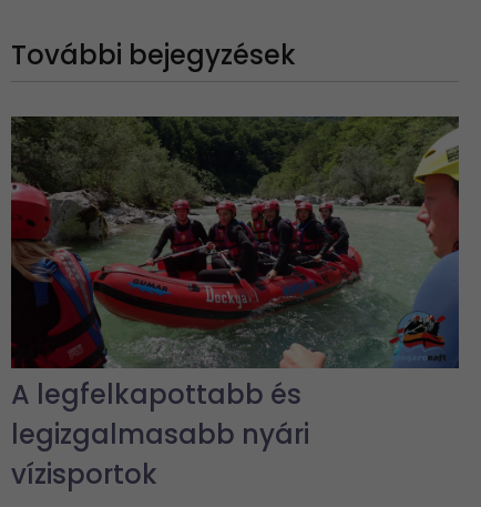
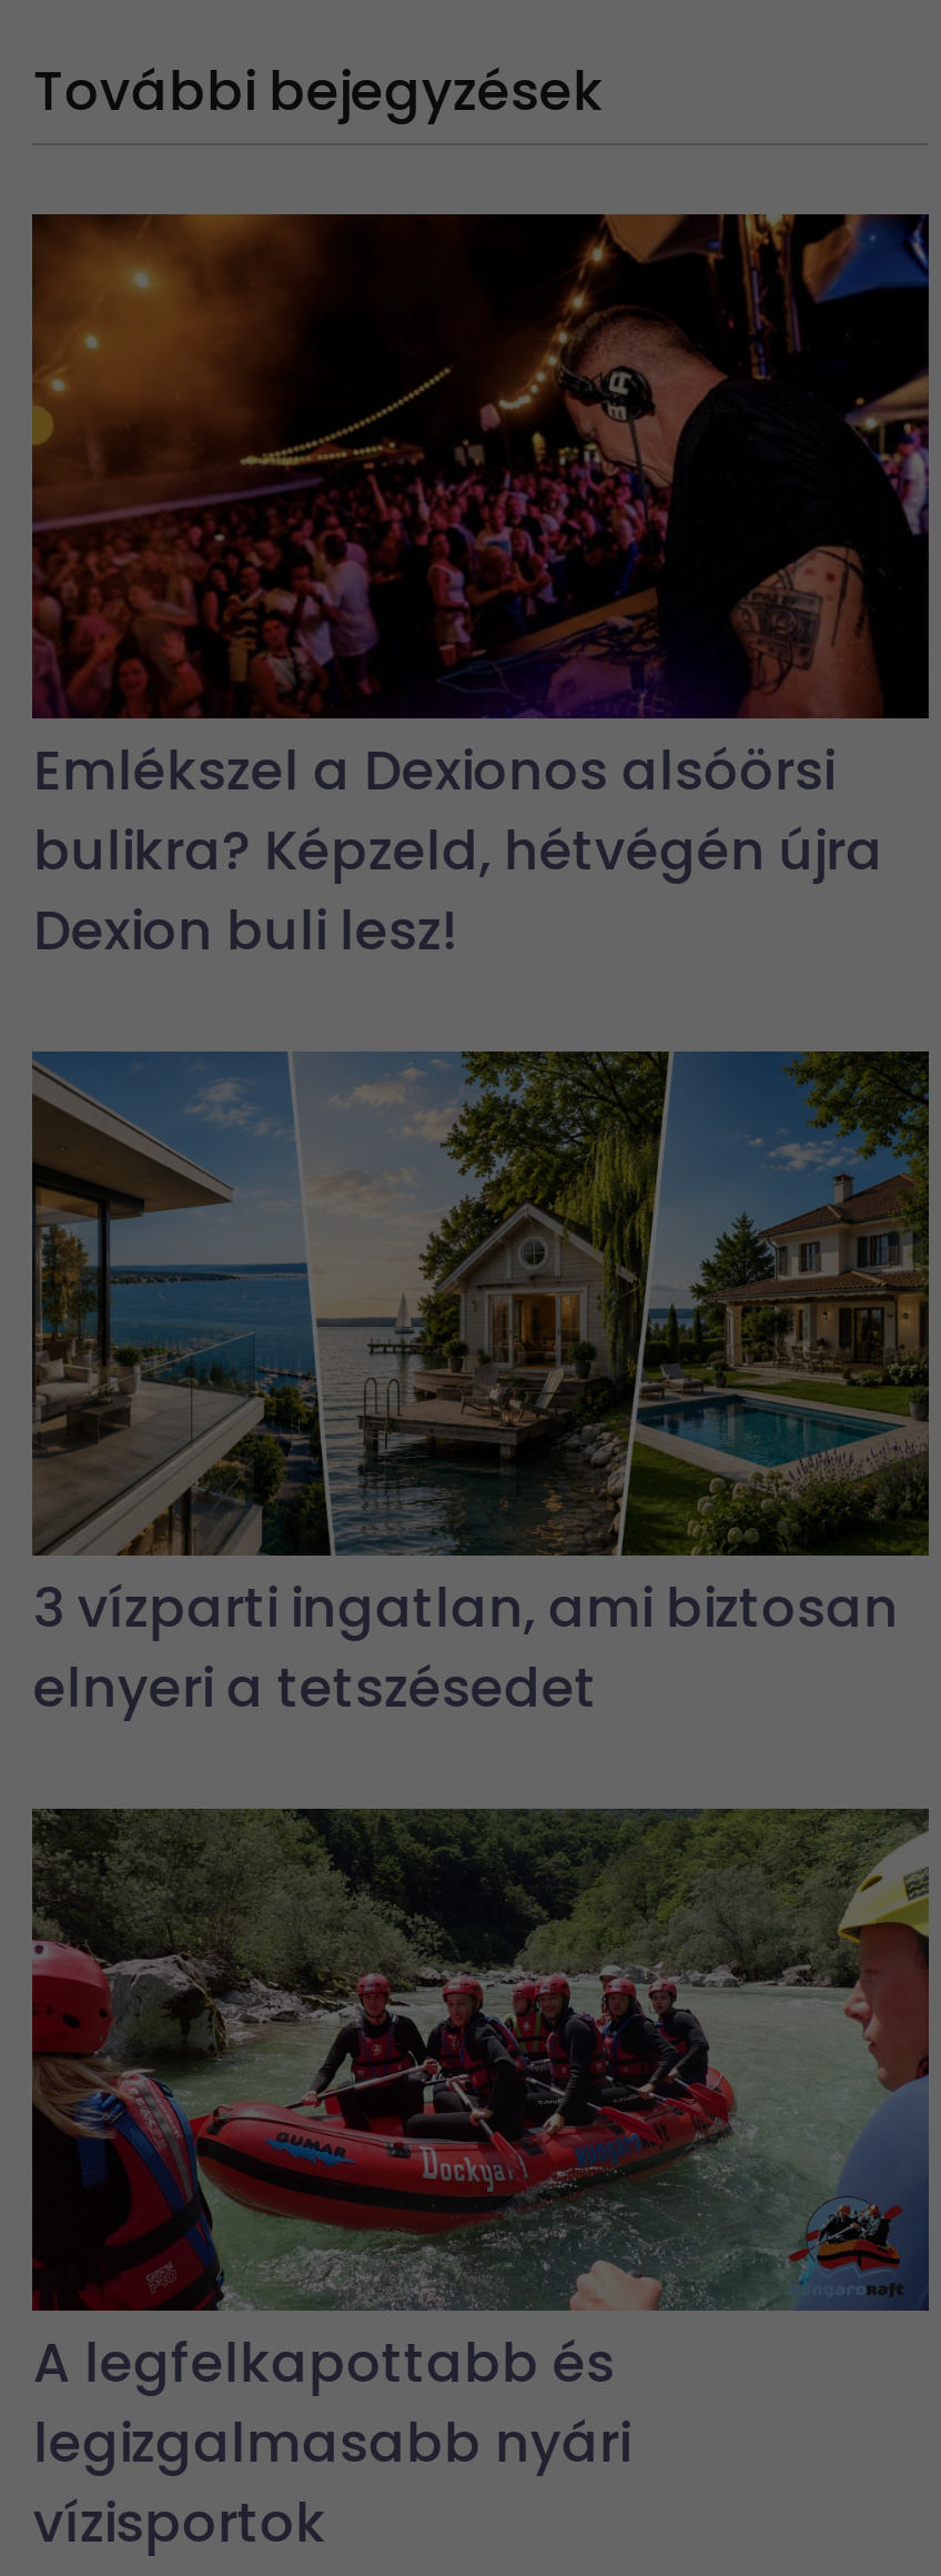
none -> [30,212,931,967] [image] | Emlékszel a Dexionos alsóörsi | bulikra? Képzeld, hétvégén újra | Dexion buli lesz!
none -> [30,1049,931,1724] [image] | 3 vízparti ingatlan, ami biztosan | elnyeri a tetszésedet

